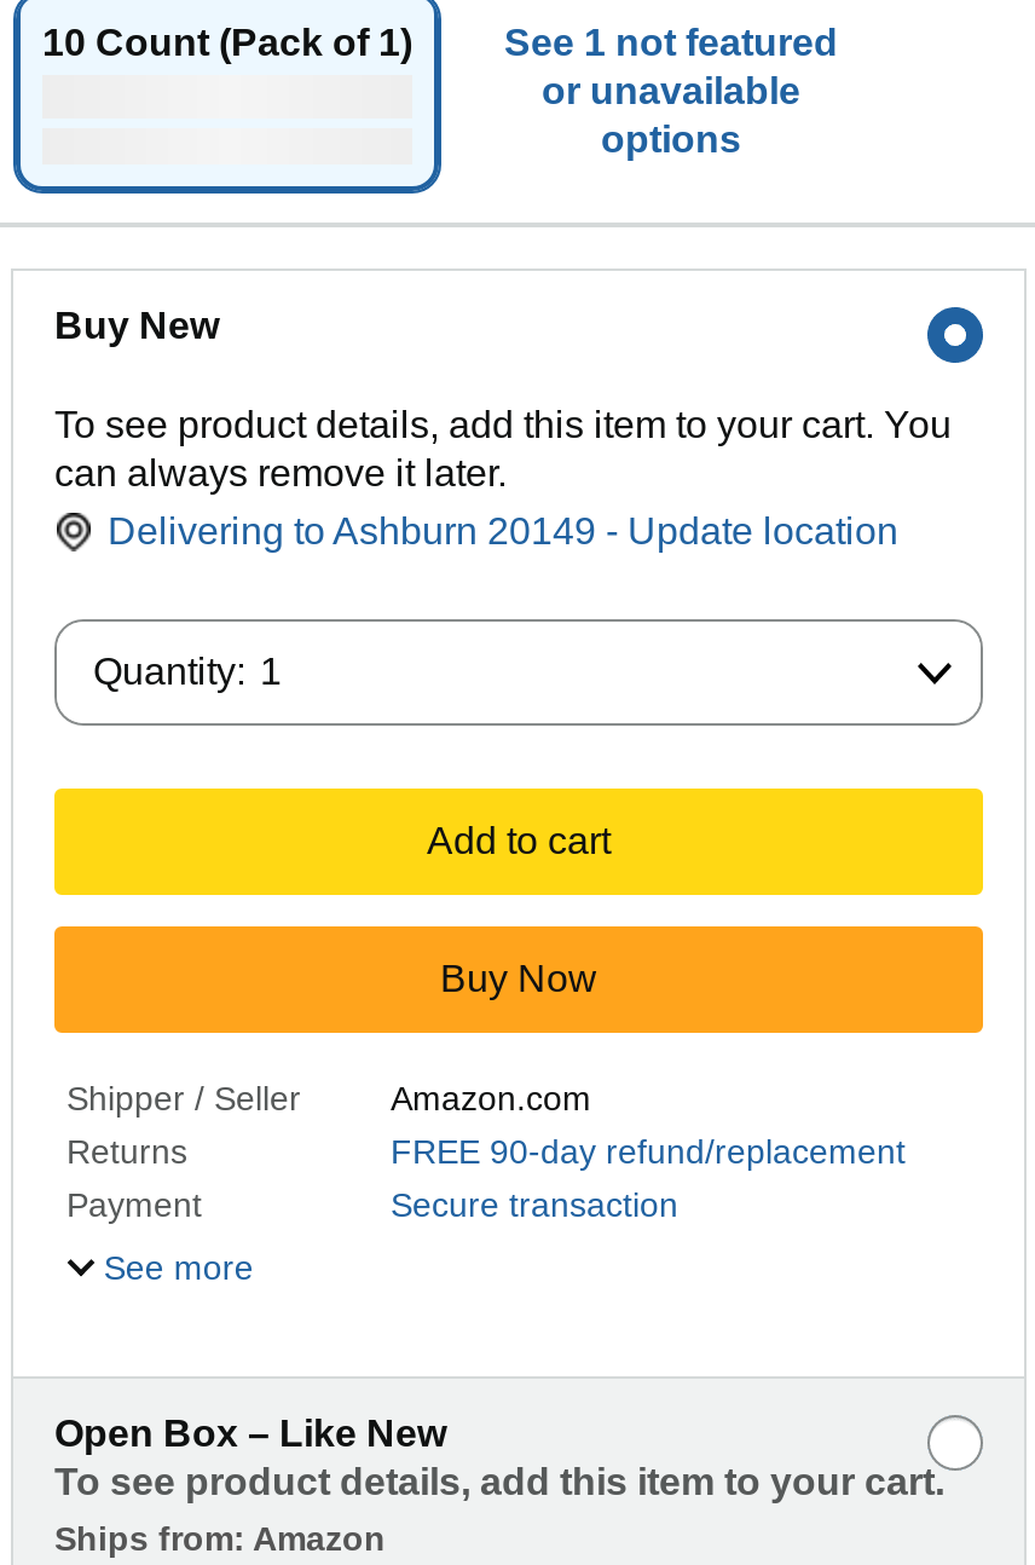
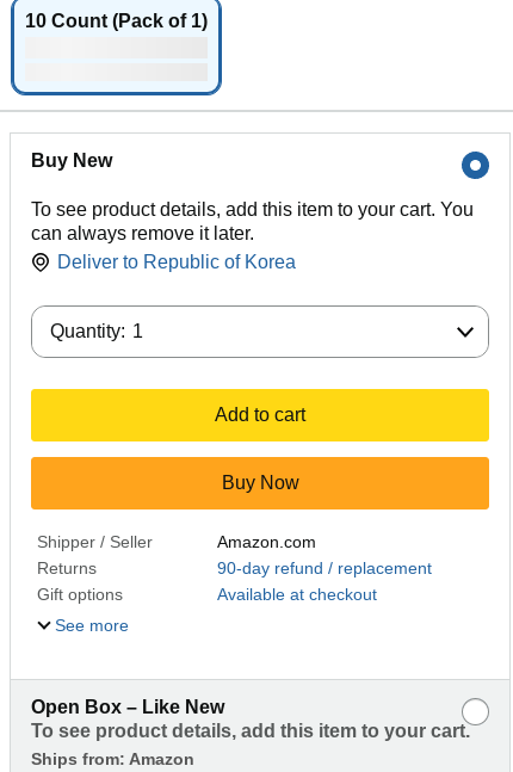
[504,22,838,160] See 1 not featured | or unavailable | options -> none
[108,511,898,552] Delivering to Ashburn 20149 - Update location -> [57,252,296,272] Deliver to Republic of Korea
[67,1133,906,1224] FREE 90-day refund/replacement | Payment | Secure transaction -> [37,559,431,604] 90-day refund / replacement | Gift options | Available at checkout

